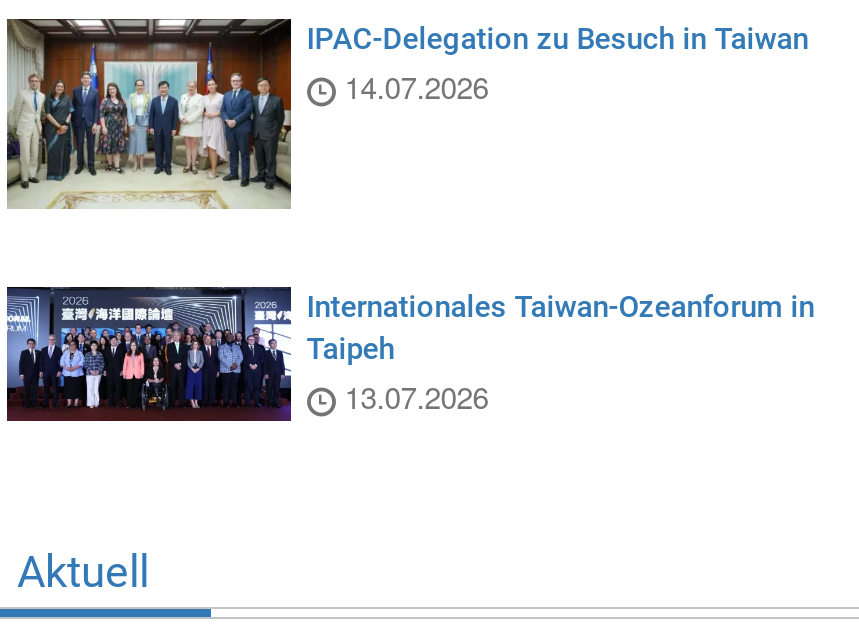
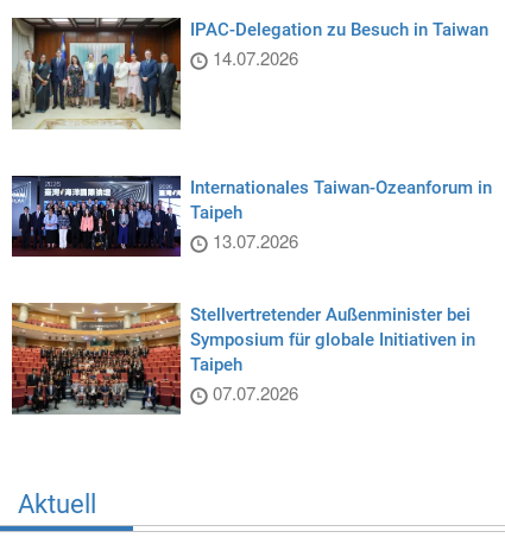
none -> [11,302,475,415] [image] | Stellvertretender Außenminister bei | Symposium für globale Initiativen in | Taipeh | 07.07.2026

